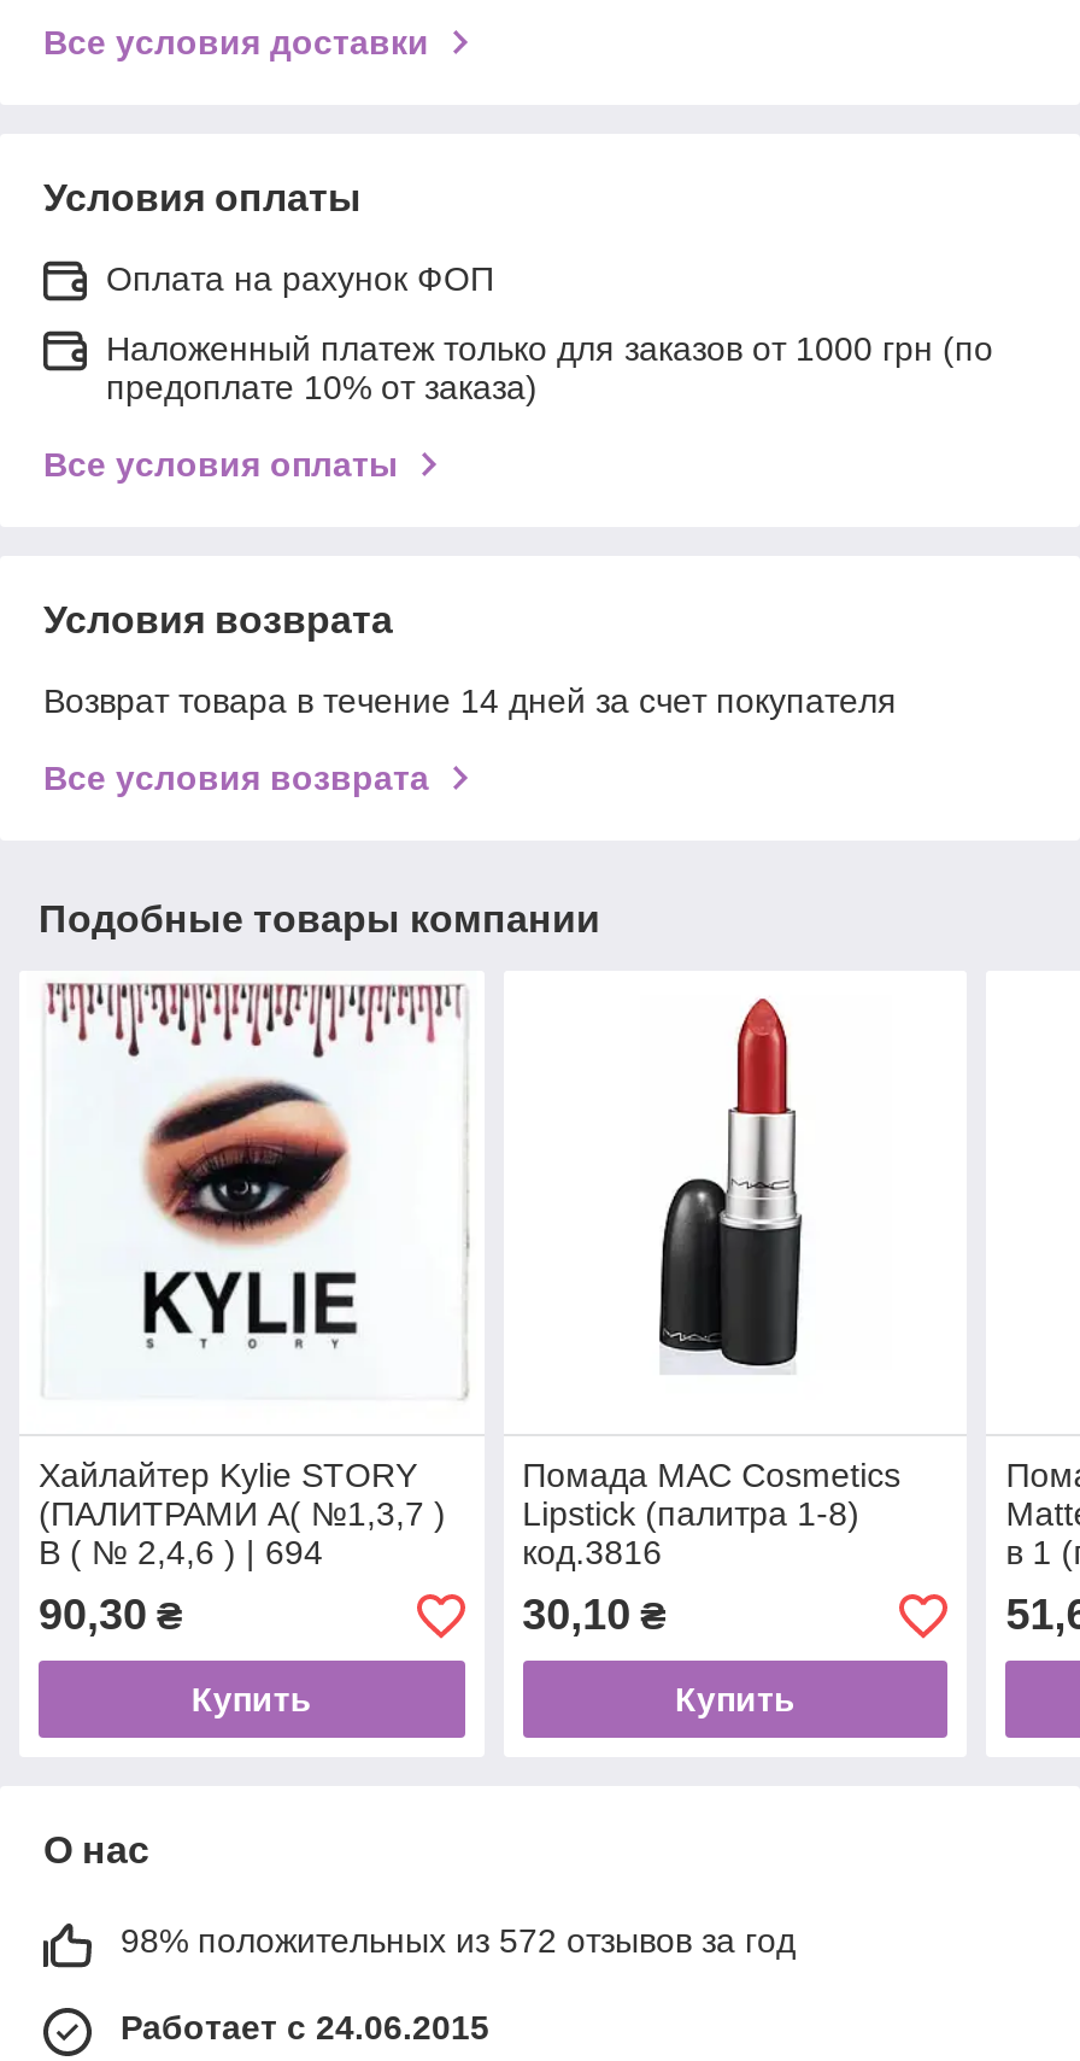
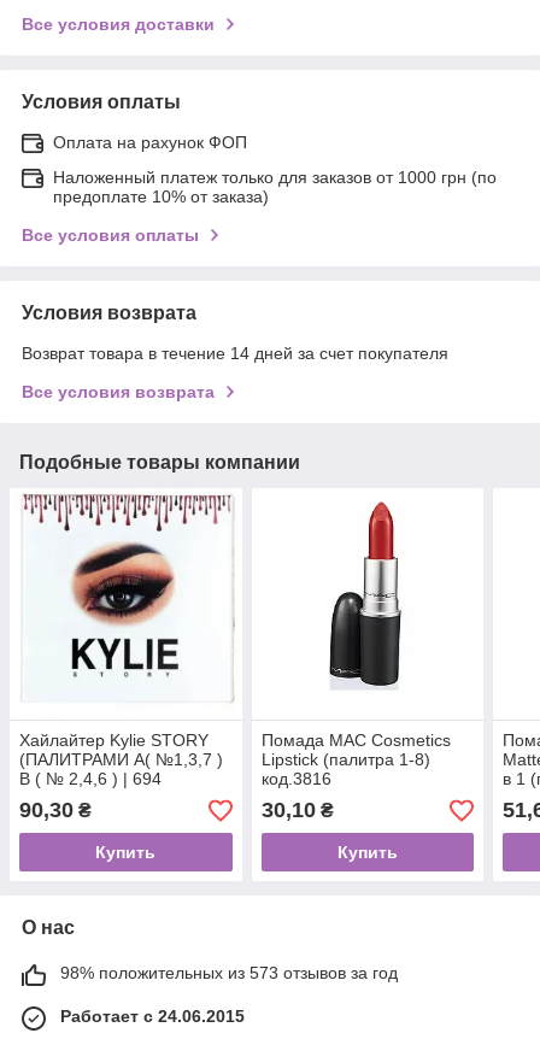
[121,1922,796,1961] 98% положительных из 572 отзывов за год -> [60,964,398,983] 98% положительных из 573 отзывов за год

